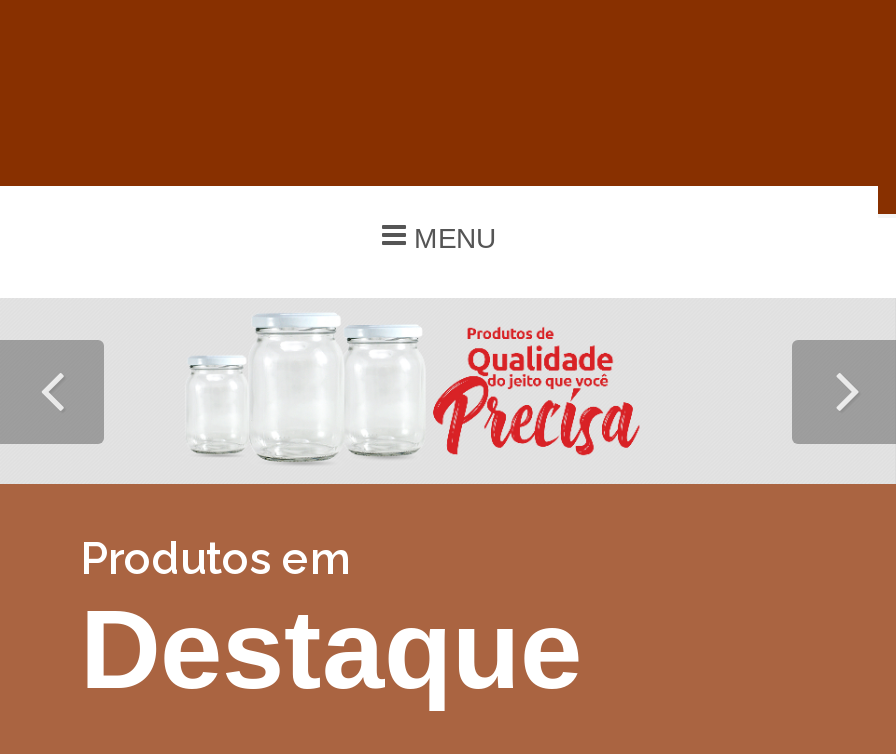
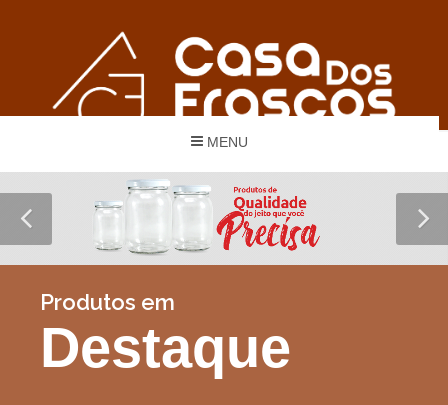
none -> [52,31,145,117] [image]
none -> [174,36,396,116] [image]

